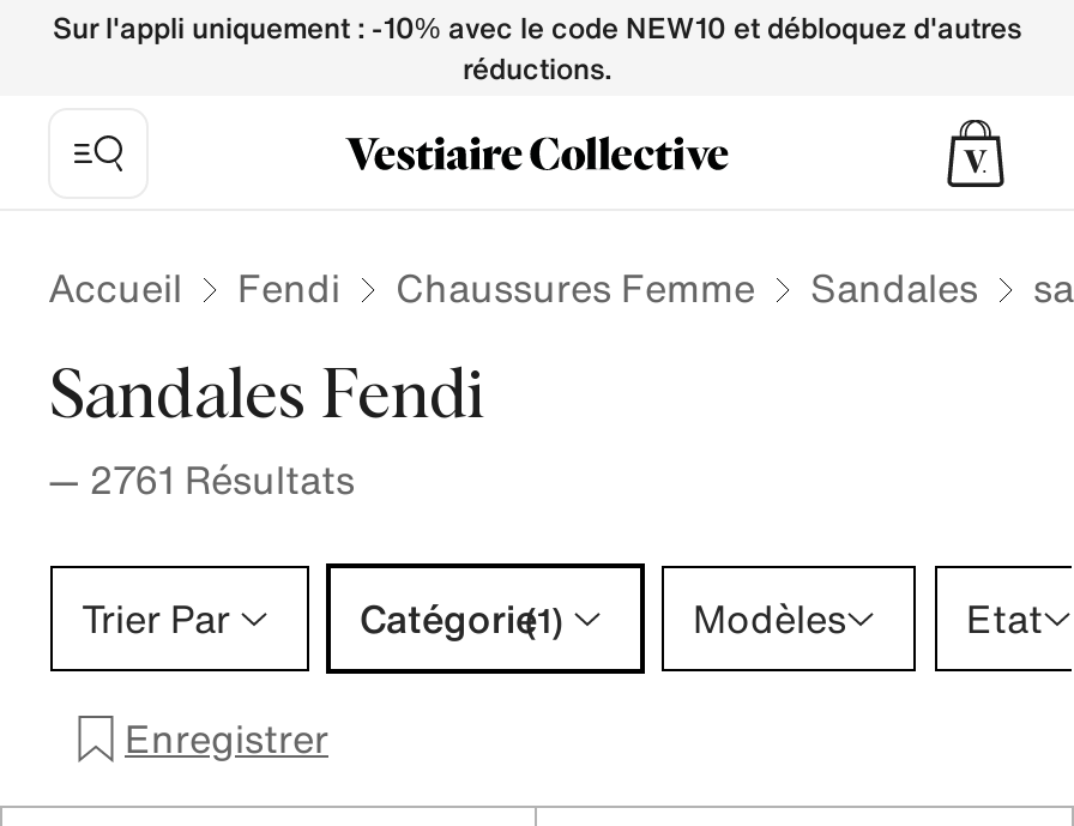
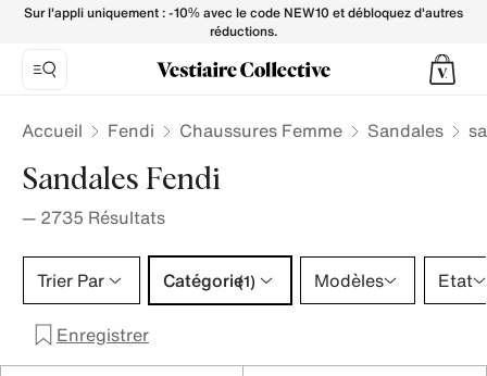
[48,451,355,508] — 2761 Résultats -> [22,204,165,230] — 2735 Résultats

